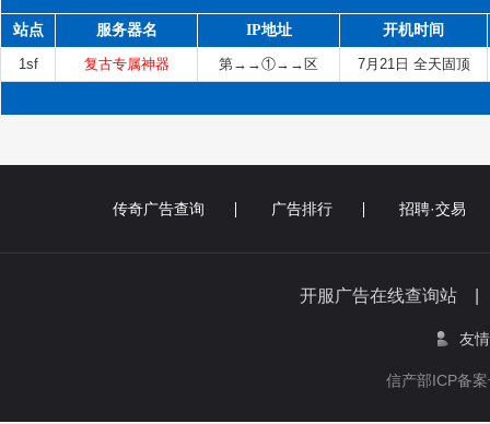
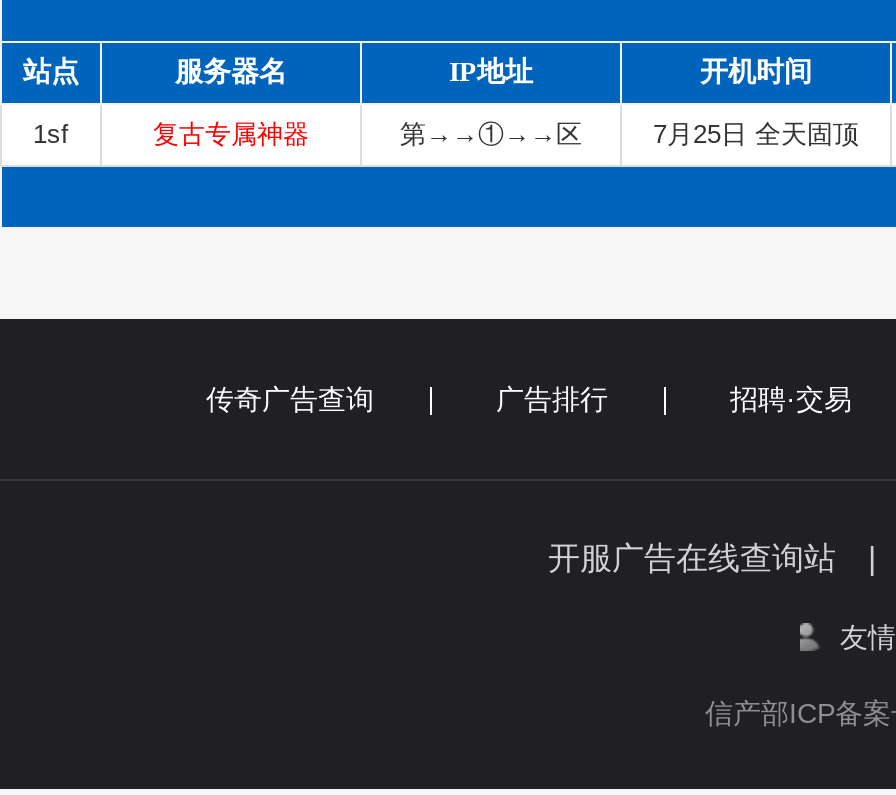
[357,56,470,72] 7月21日 全天固顶 -> [653,119,859,149] 7月25日 全天固顶

